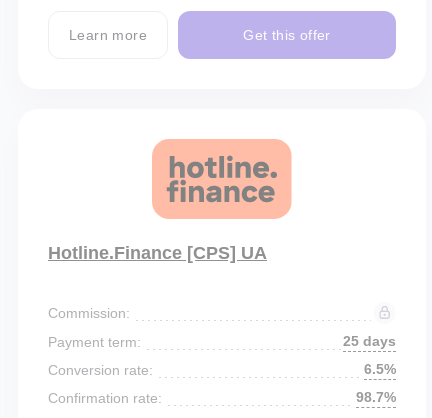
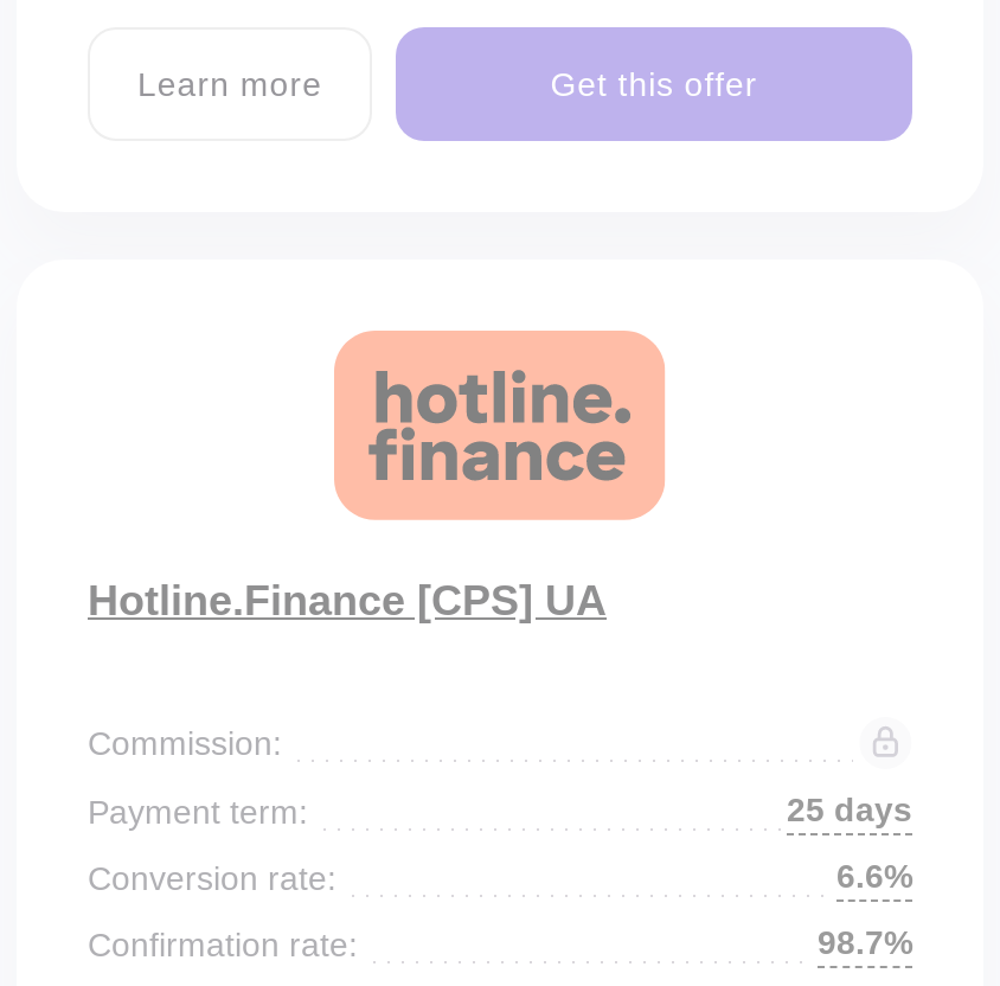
[364,361,396,377] 6.5% -> [836,857,912,895] 6.6%

